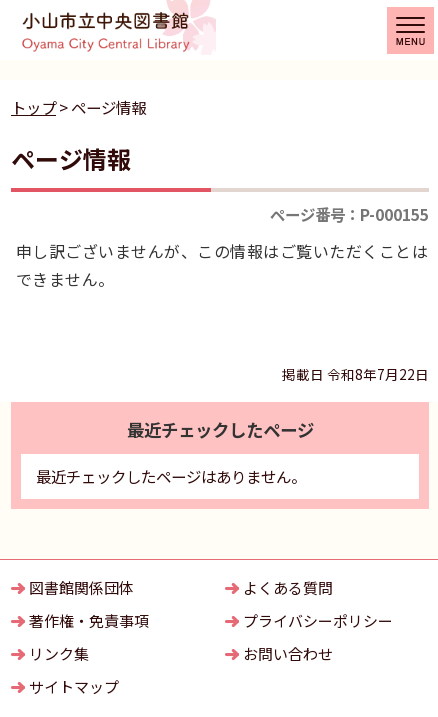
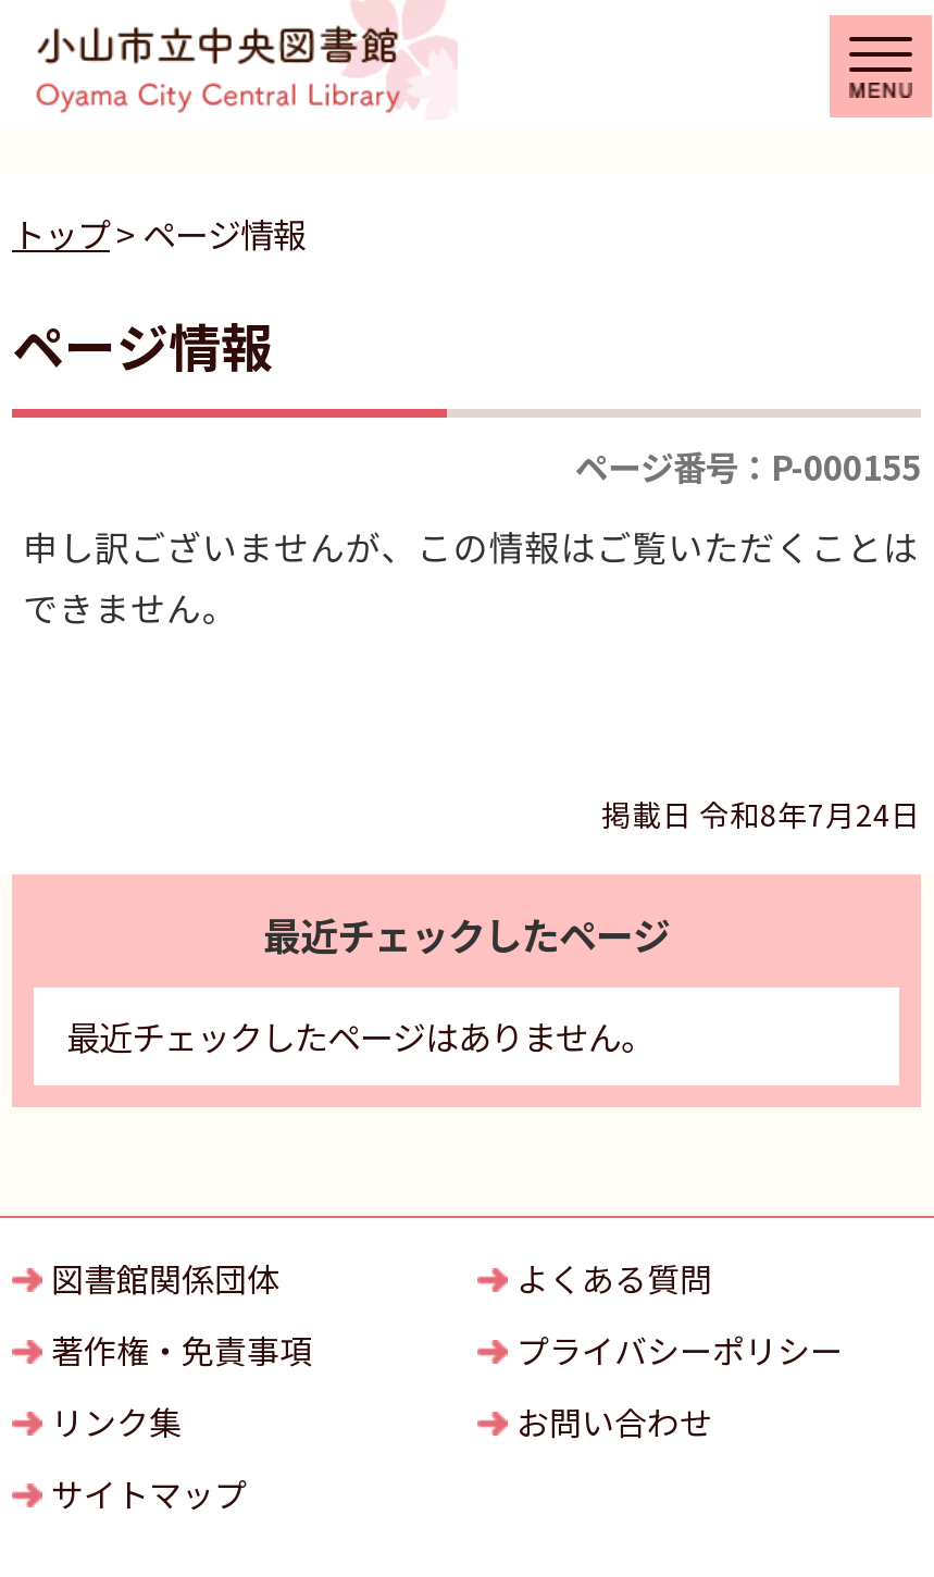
[282,364,429,384] 掲載日 令和8年7月22日 -> [601,793,921,836] 掲載日 令和8年7月24日

